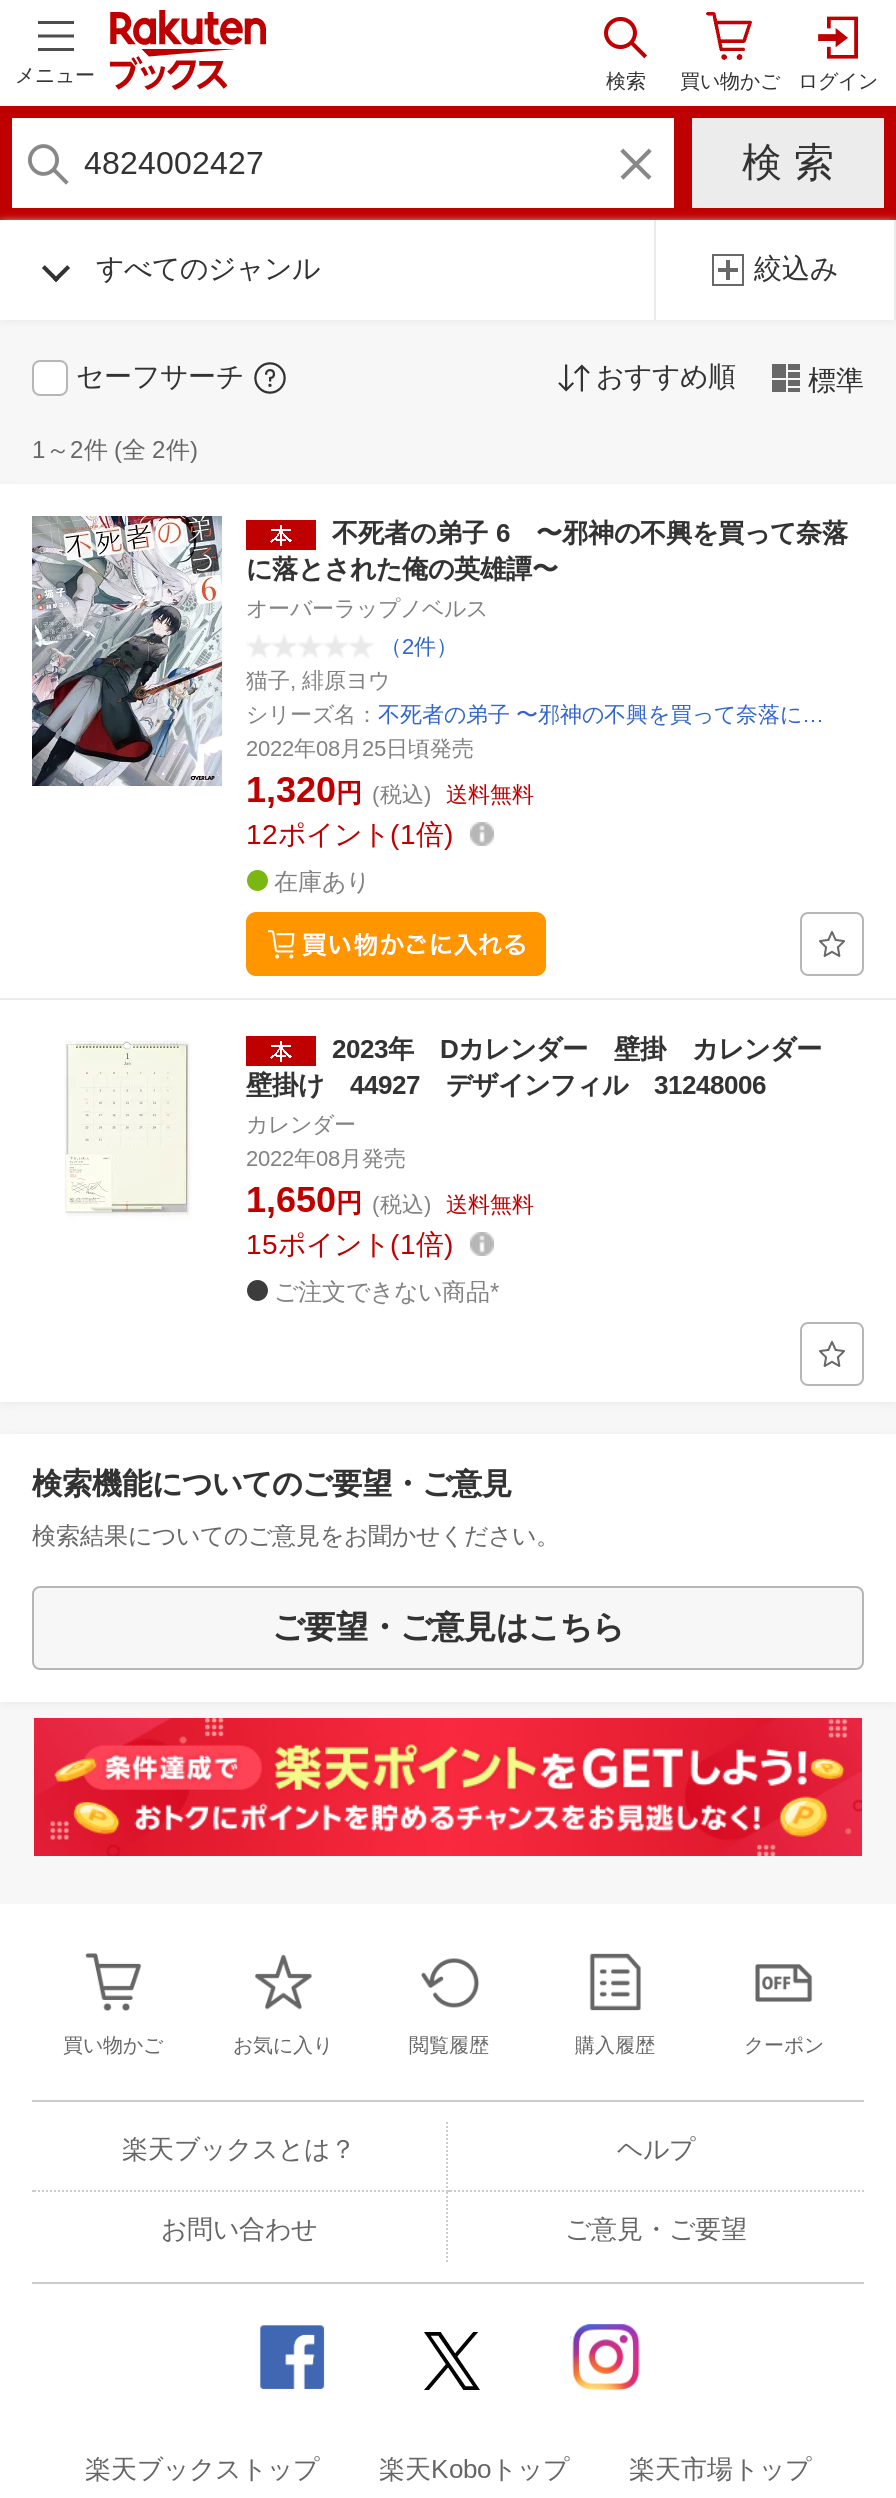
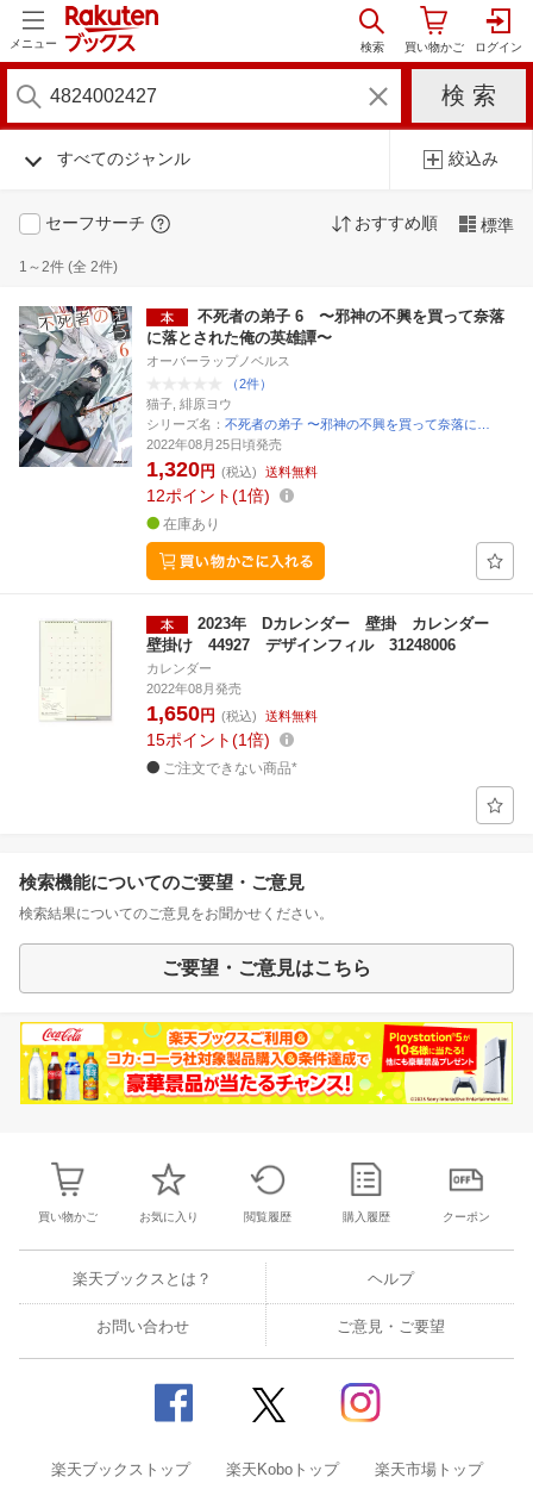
[32,1716,864,1858] [image] -> [19,1021,514,1105] [image]

